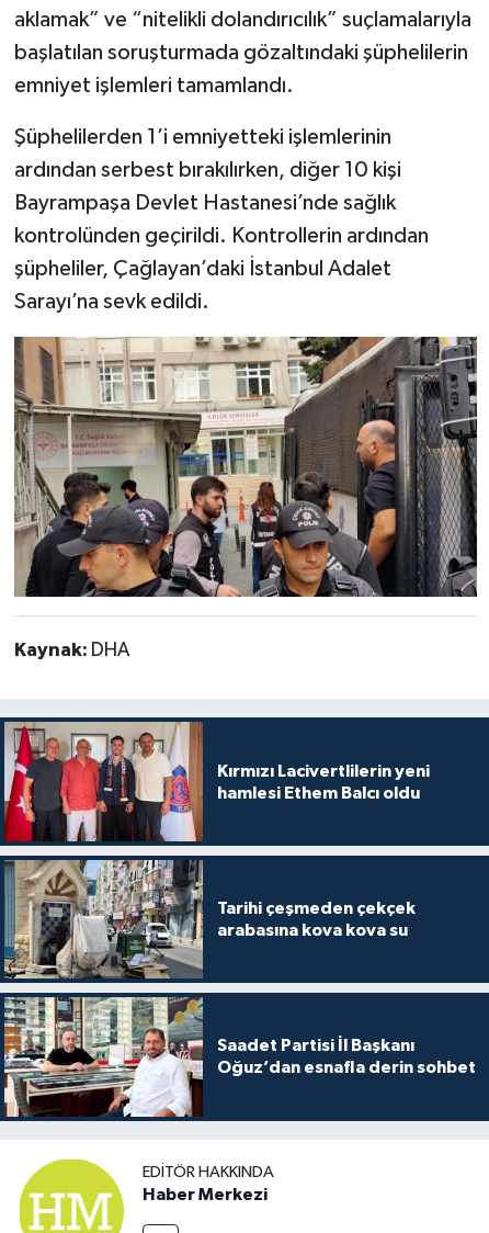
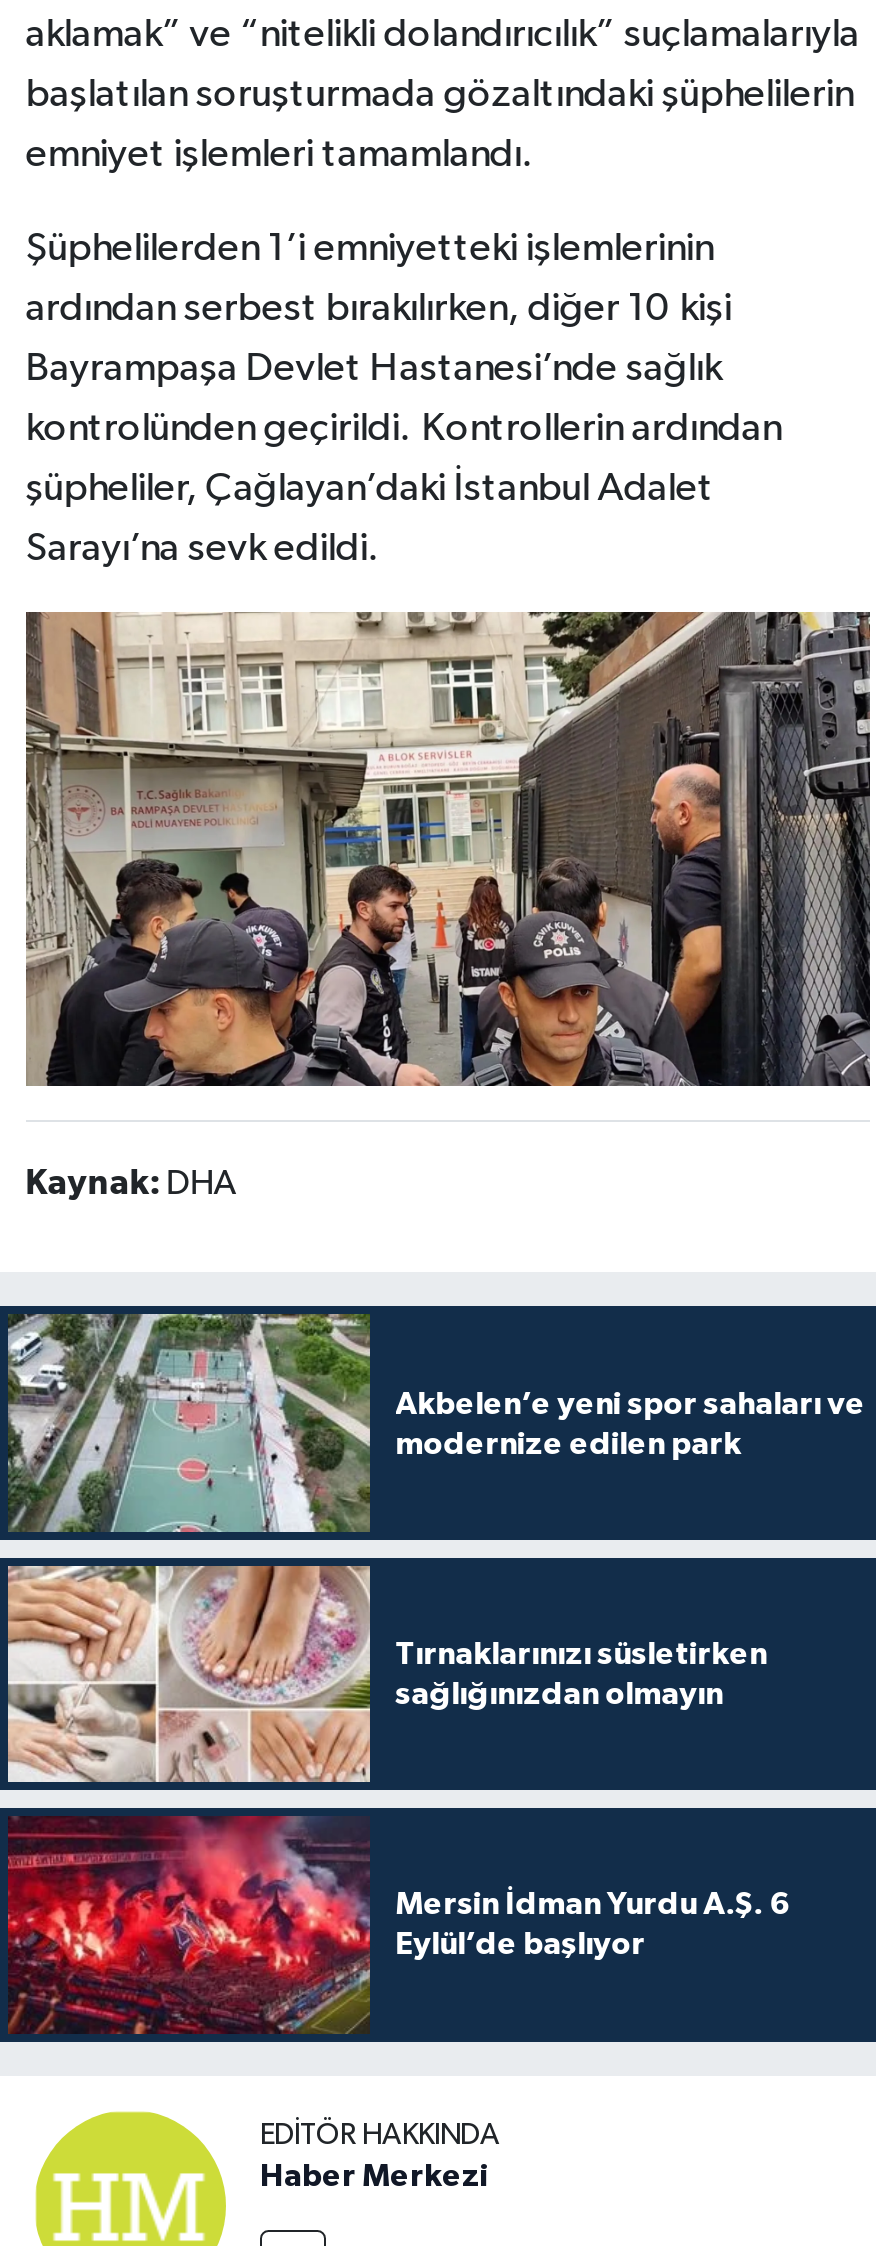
[3,721,429,842] [image] | Kırmızı Lacivertlilerin yeni | hamlesi Ethem Balcı oldu -> [8,1314,865,1534] [image] | Akbelen’e yeni spor sahaları ve | modernize edilen park
[4,859,415,979] [image] | Tarihi çeşmeden çekçek | arabasına kova kova su -> [6,1564,767,1784] [image] | Tırnaklarınızı süsletirken | sağlığınızdan olmayın
[3,996,475,1118] [image] | Saadet Partisi İl Başkanı | Oğuz’dan esnafla derin sohbet -> [6,1814,789,2036] [image] | Mersin İdman Yurdu A.Ş. 6 | Eylül’de başlıyor

